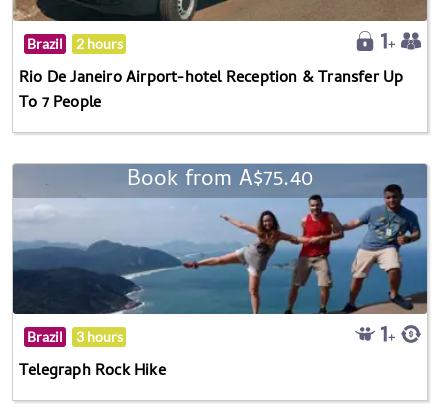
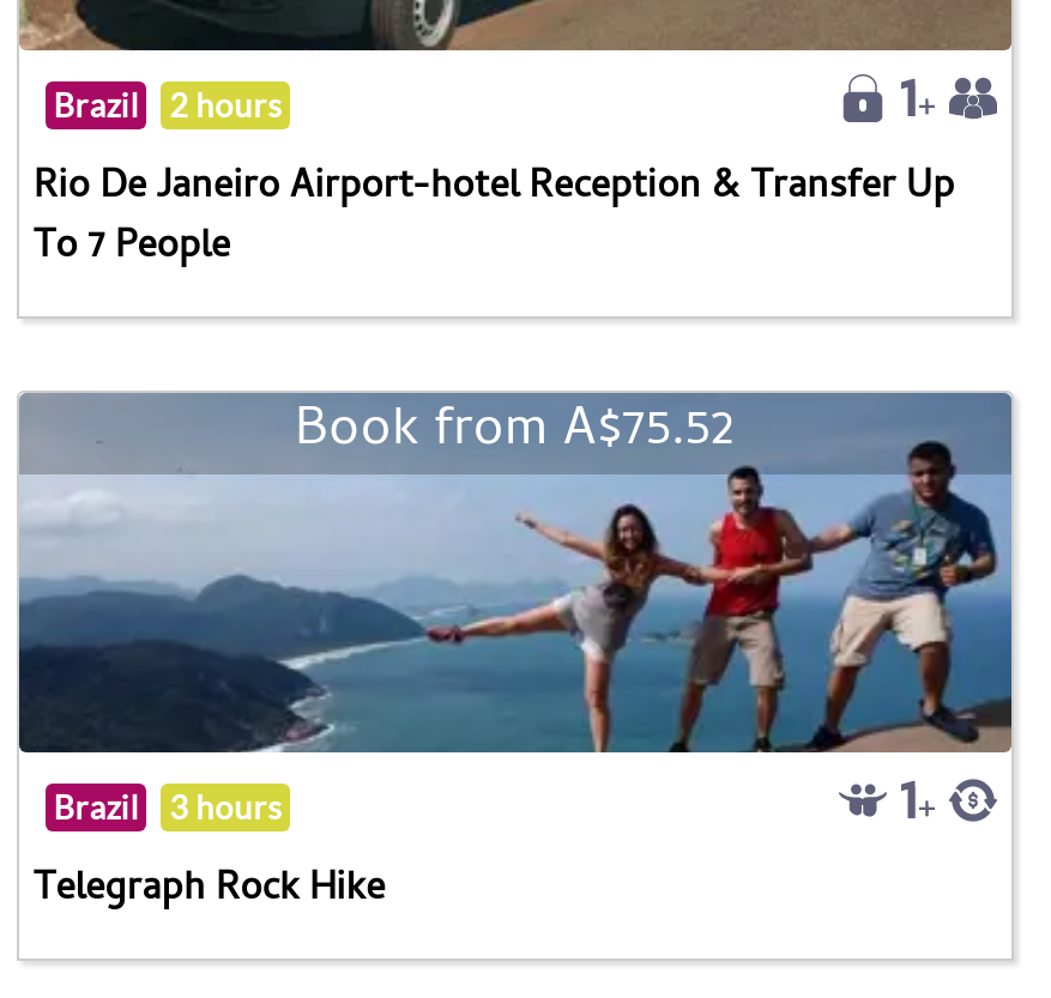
[126,163,313,199] Book from A$75.40 -> [295,391,735,477] Book from A$75.52

